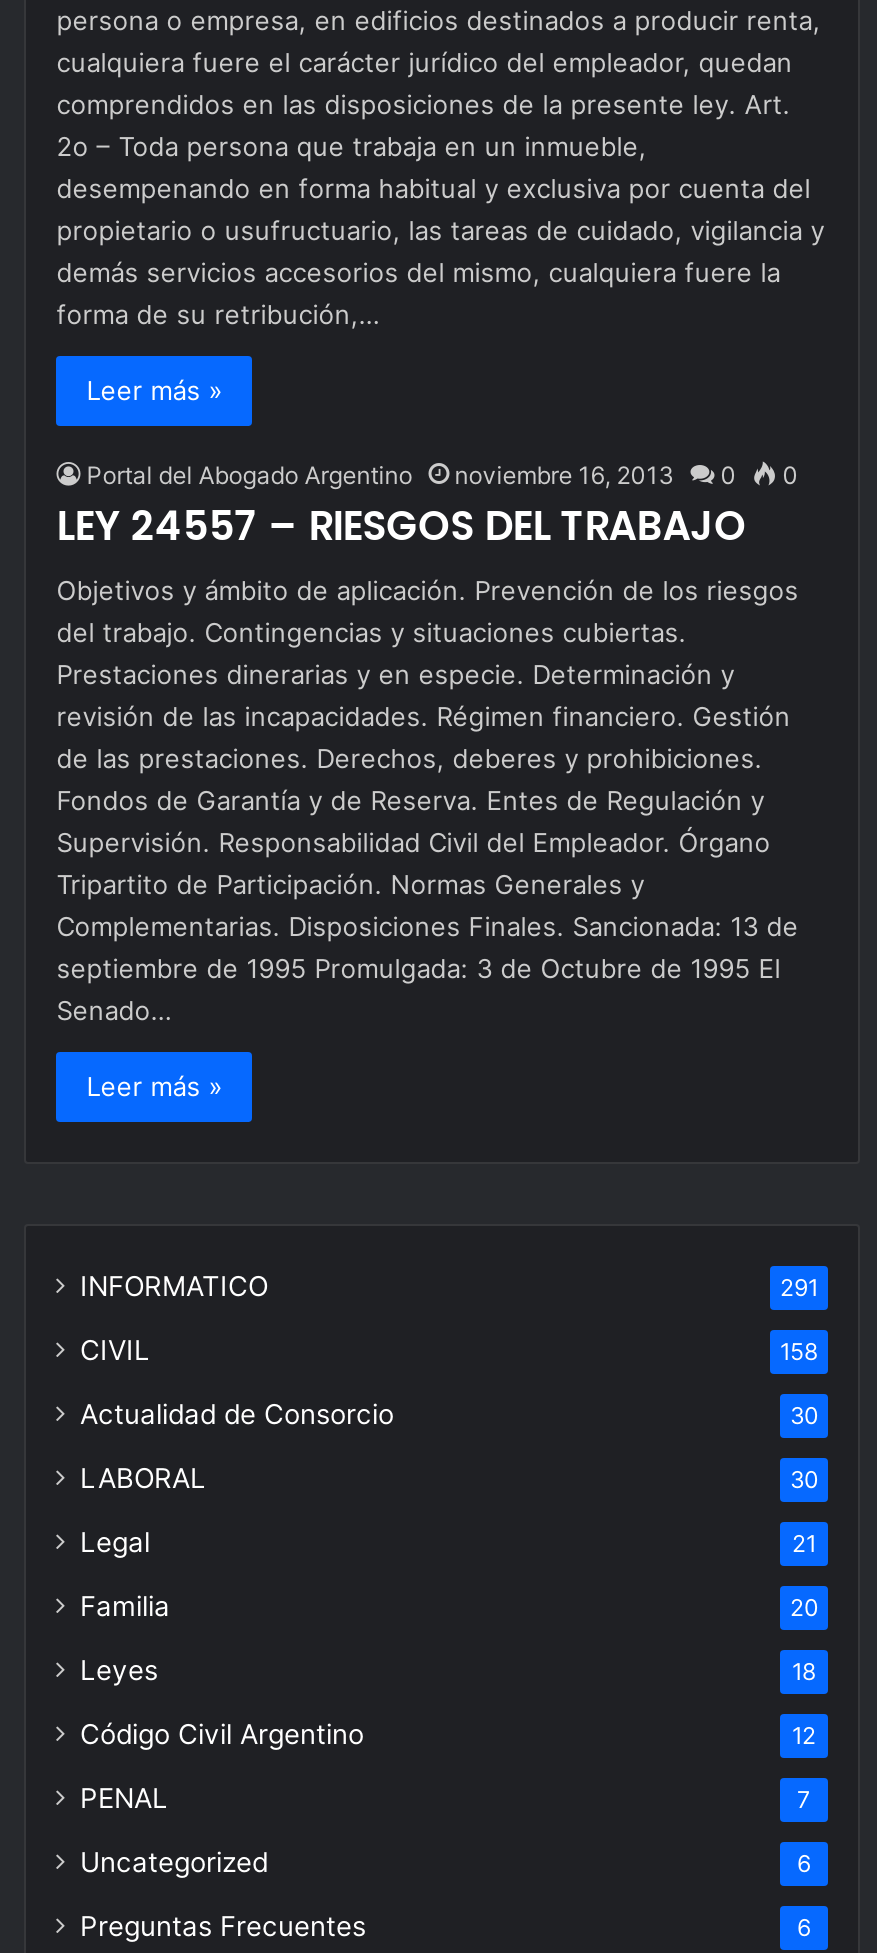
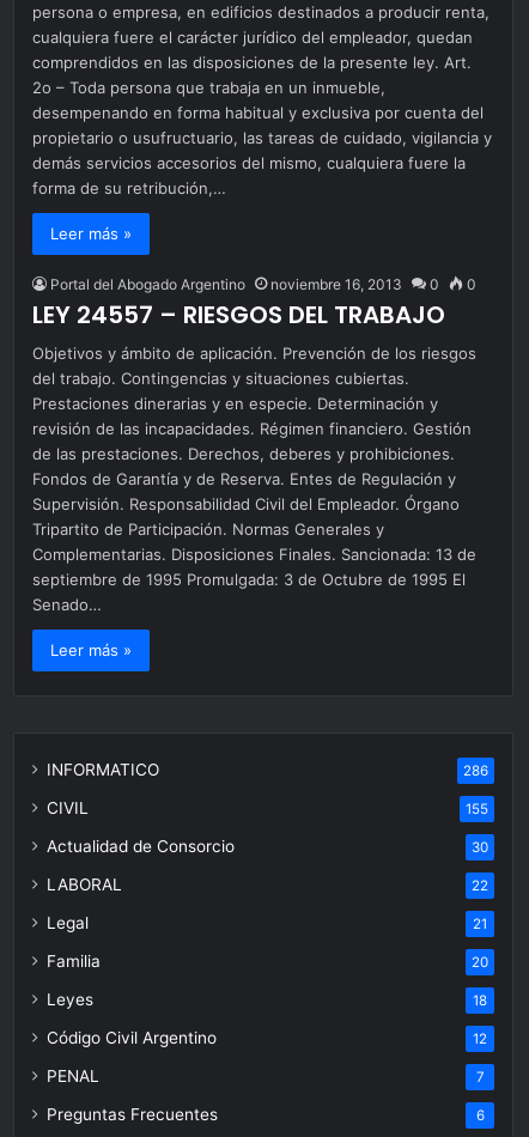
[780,1274,818,1302] 291 -> [463,763,488,779] 286
[780,1338,818,1366] 158 -> [466,801,488,818] 155
[790,1466,818,1494] 30 -> [472,878,488,894] 22
[80,1846,811,1878] Uncategorized | 6 -> none

